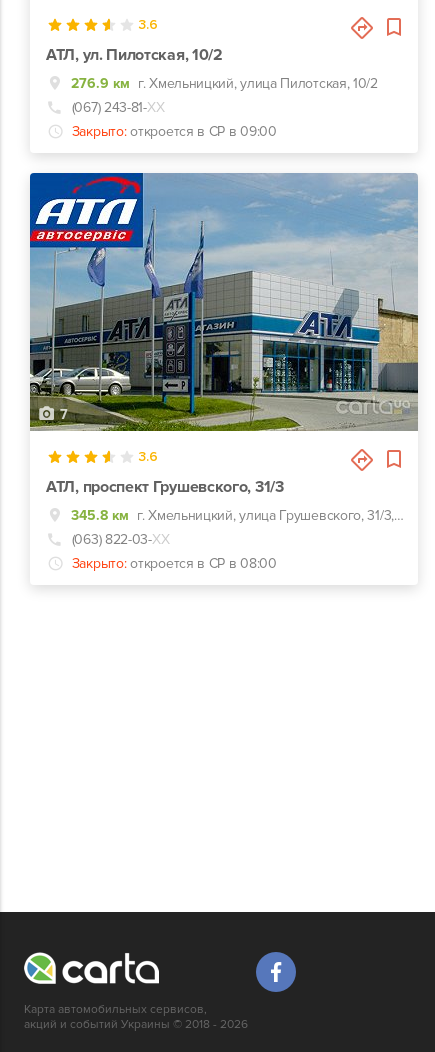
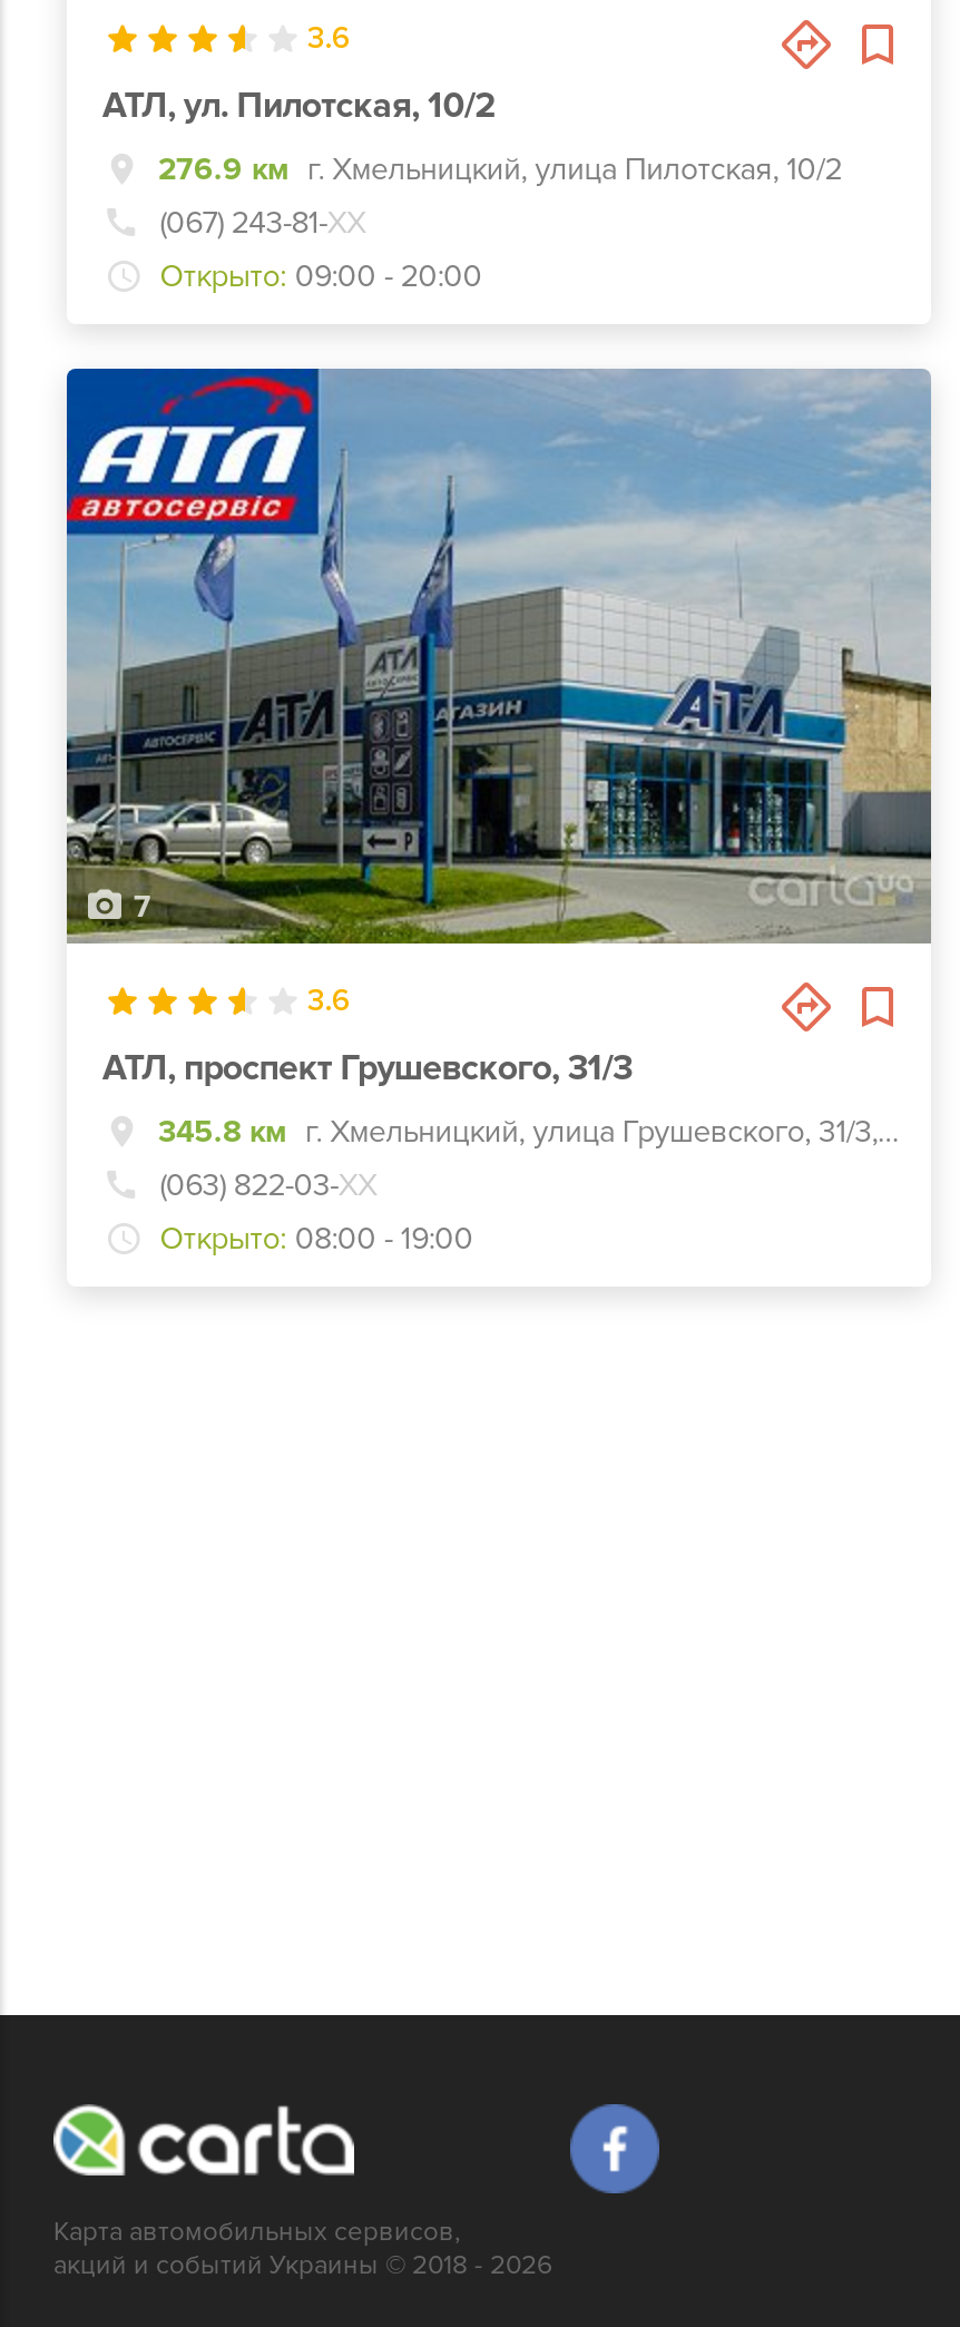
[72,123,277,140] Закрыто: откроется в СР в 09:00 -> [160,257,482,295] Открыто: 09:00 - 20:00
[72,555,277,572] Закрыто: откроется в СР в 08:00 -> [160,1220,473,1258] Открыто: 08:00 - 19:00

